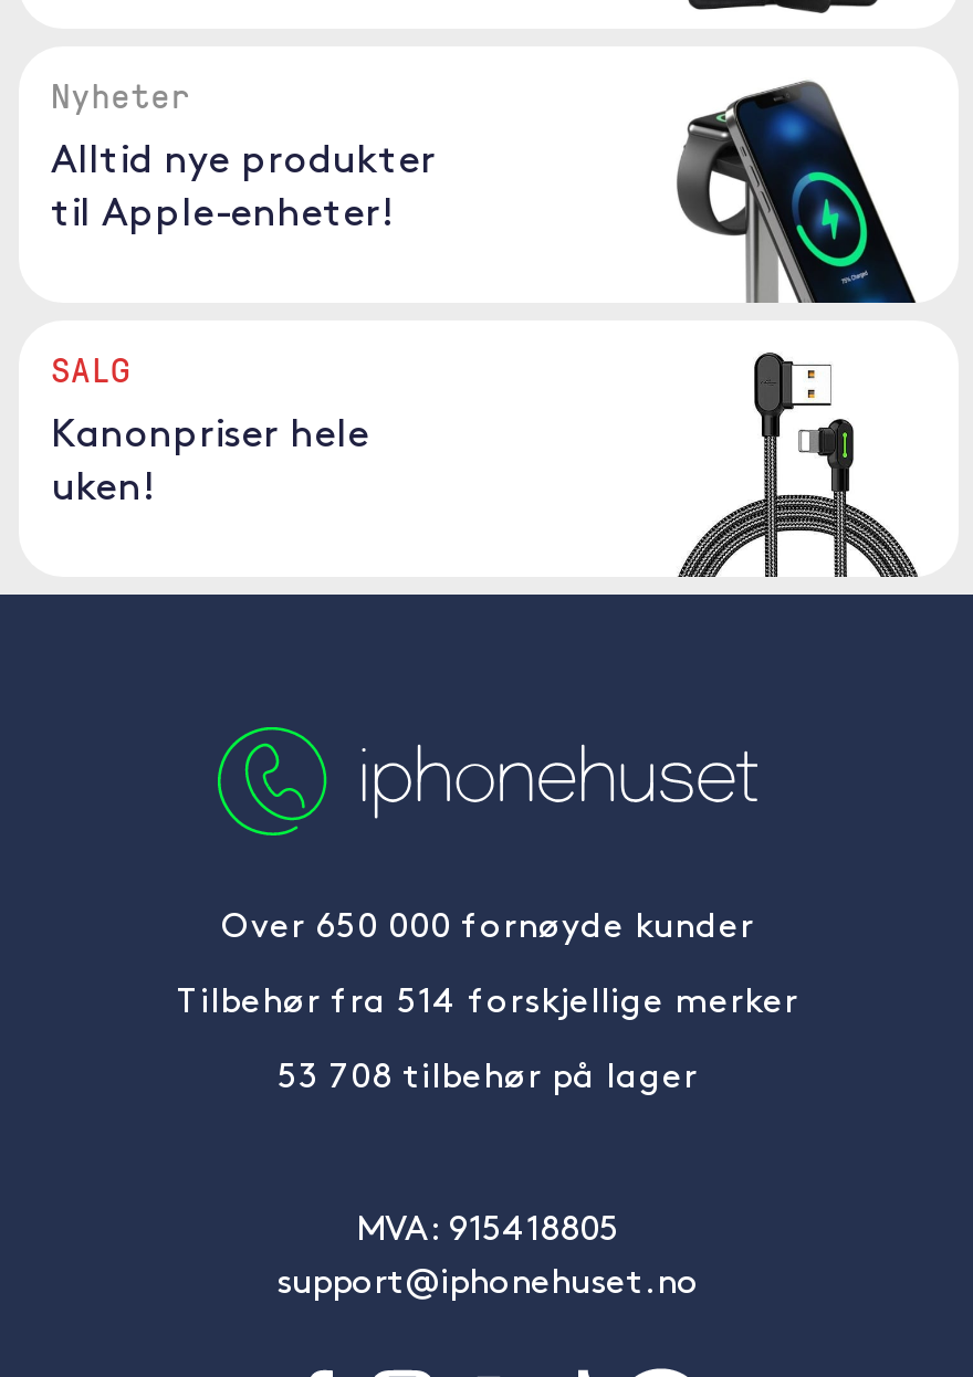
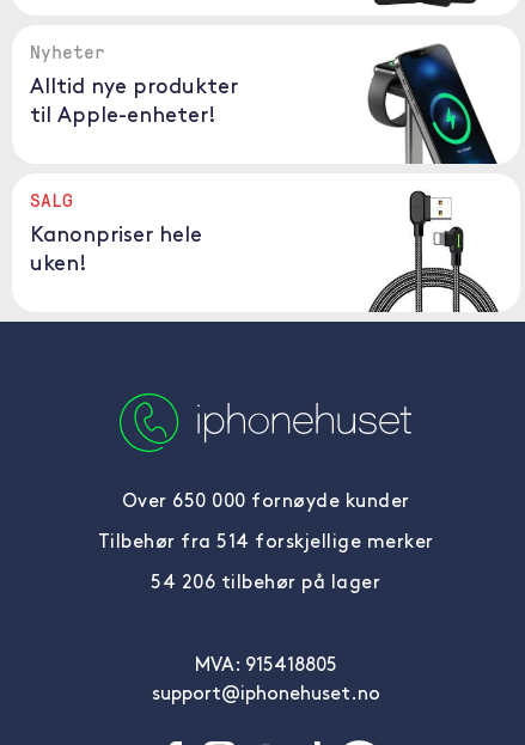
[278,1061,698,1096] 53 708 tilbehør på lager -> [151,574,380,593] 54 206 tilbehør på lager

